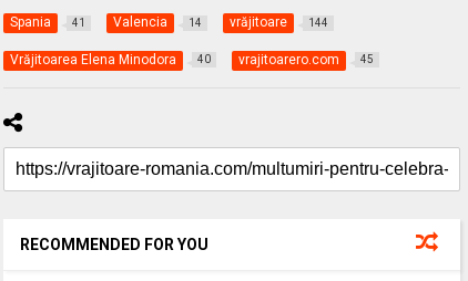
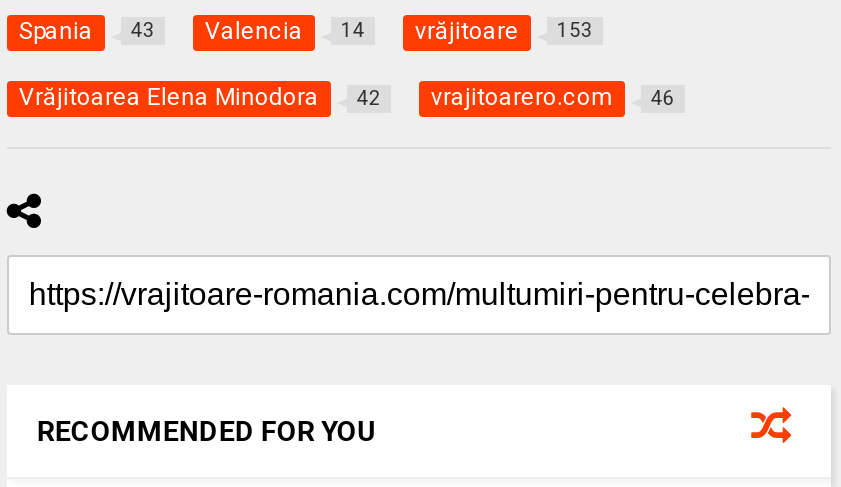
[10,15,85,30] Spania 41 -> [19,16,155,44] Spania 43
[229,15,328,30] vrăjitoare 144 -> [415,16,593,44] vrăjitoare 153
[10,52,211,67] Vrăjitoarea Elena Minodora 40 -> [19,82,381,110] Vrăjitoarea Elena Minodora 42
[238,52,374,67] vrajitoarero.com 45 -> [431,82,675,110] vrajitoarero.com 46

